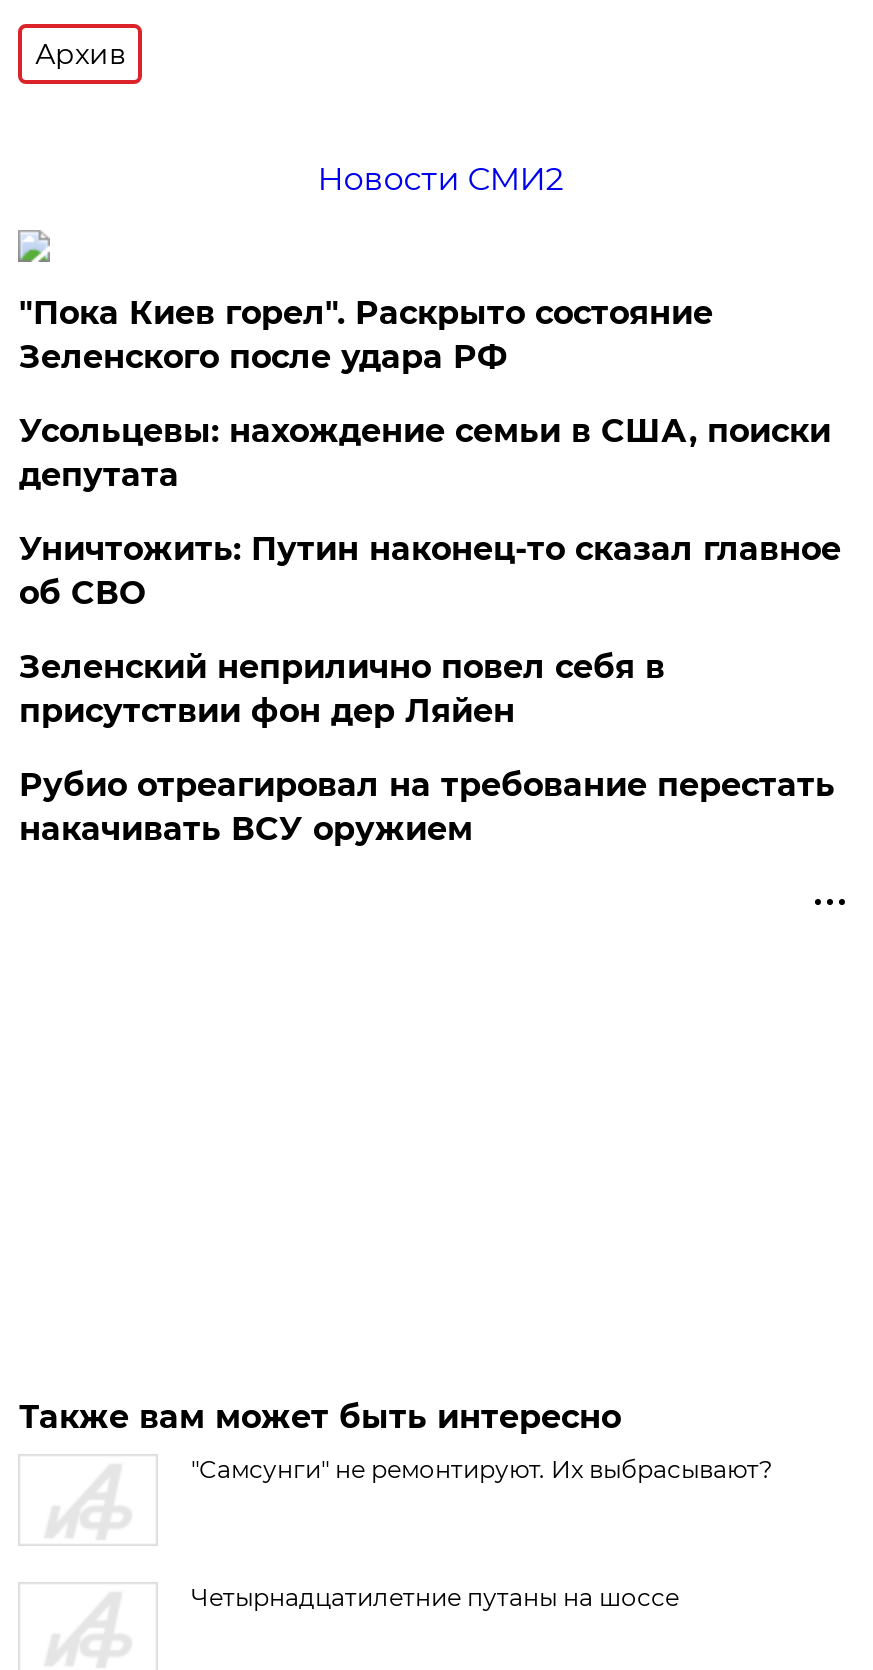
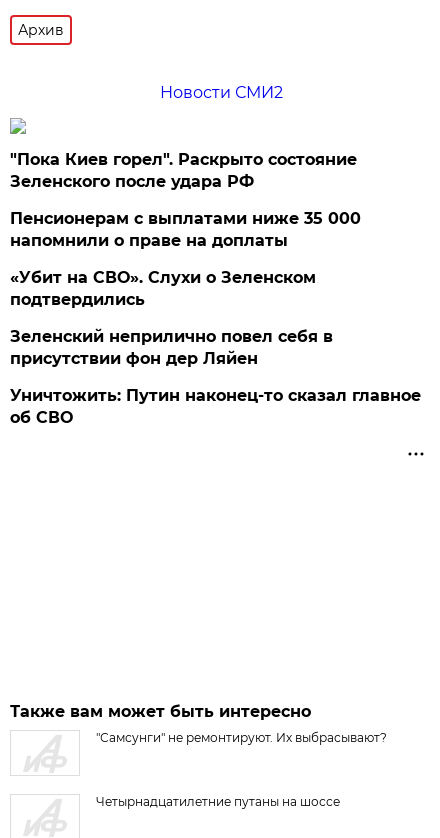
none -> [10,268,316,309] «Убит на СВО». Слухи о Зеленском | подтвердились
[19,412,831,494] Усольцевы: нахождение семьи в США, поиски | депутата -> [10,209,361,250] Пенсионерам с выплатами ниже 35 000 | напомнили о праве на доплаты
moved [19,530,841,612] -> [10,386,421,427]: Уничтожить: Путин наконец-то сказал главное | об СВО
[19,766,835,848] Рубио отреагировал на требование перестать | накачивать ВСУ оружием -> none

